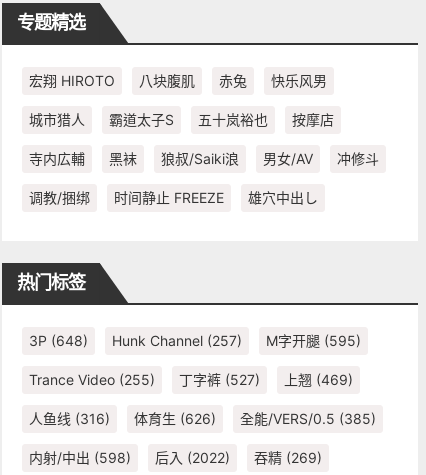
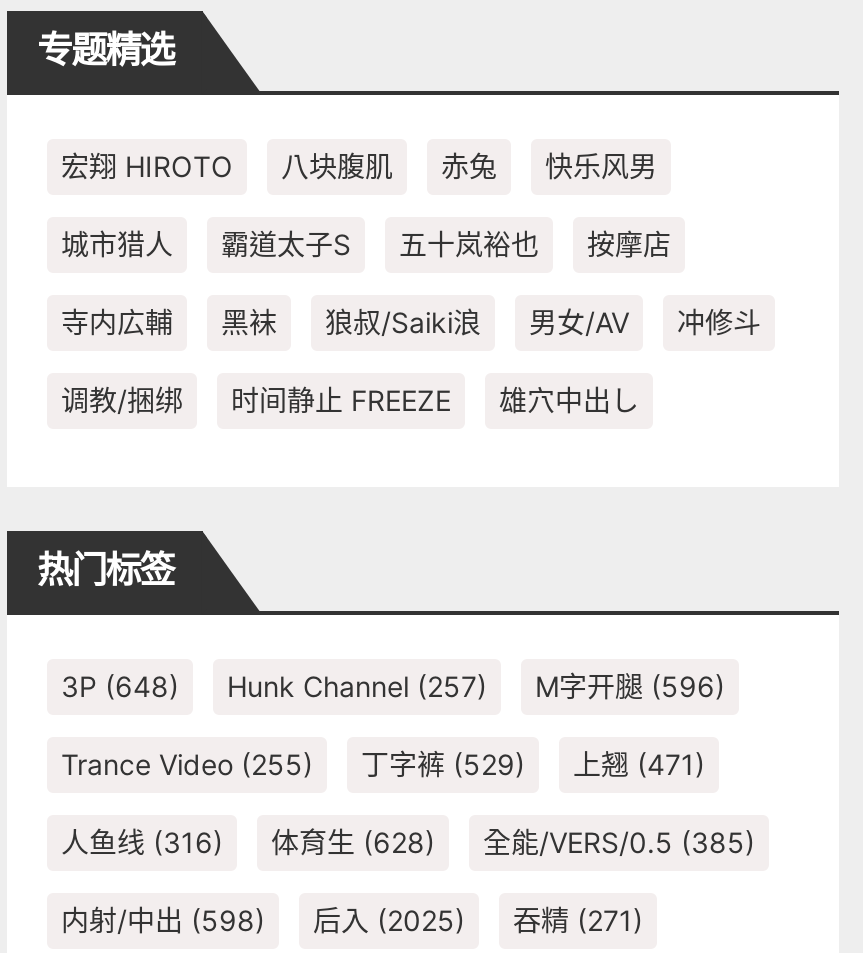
[29,332,361,349] 3P (648) Hunk Channel (257) M字开腿(595) -> [61,668,725,702] 3P (648) Hunk Channel (257) M字开腿(596)
[179,371,260,388] 丁字裤(527) -> [361,746,525,780] 丁字裤(529)
[284,371,353,388] 上翘(469) -> [573,746,705,780] 上翘(471)
[29,410,376,427] 人鱼线(316) 体育生(626) 全能/VERS/0.5 (385) -> [61,824,755,858] 人鱼线(316) 体育生(628) 全能/VERS/0.5 (385)
[155,449,230,466] 后入(2022) -> [313,902,465,936] 后入(2025)
[254,449,322,466] 吞精(269) -> [513,902,643,936] 吞精(271)

